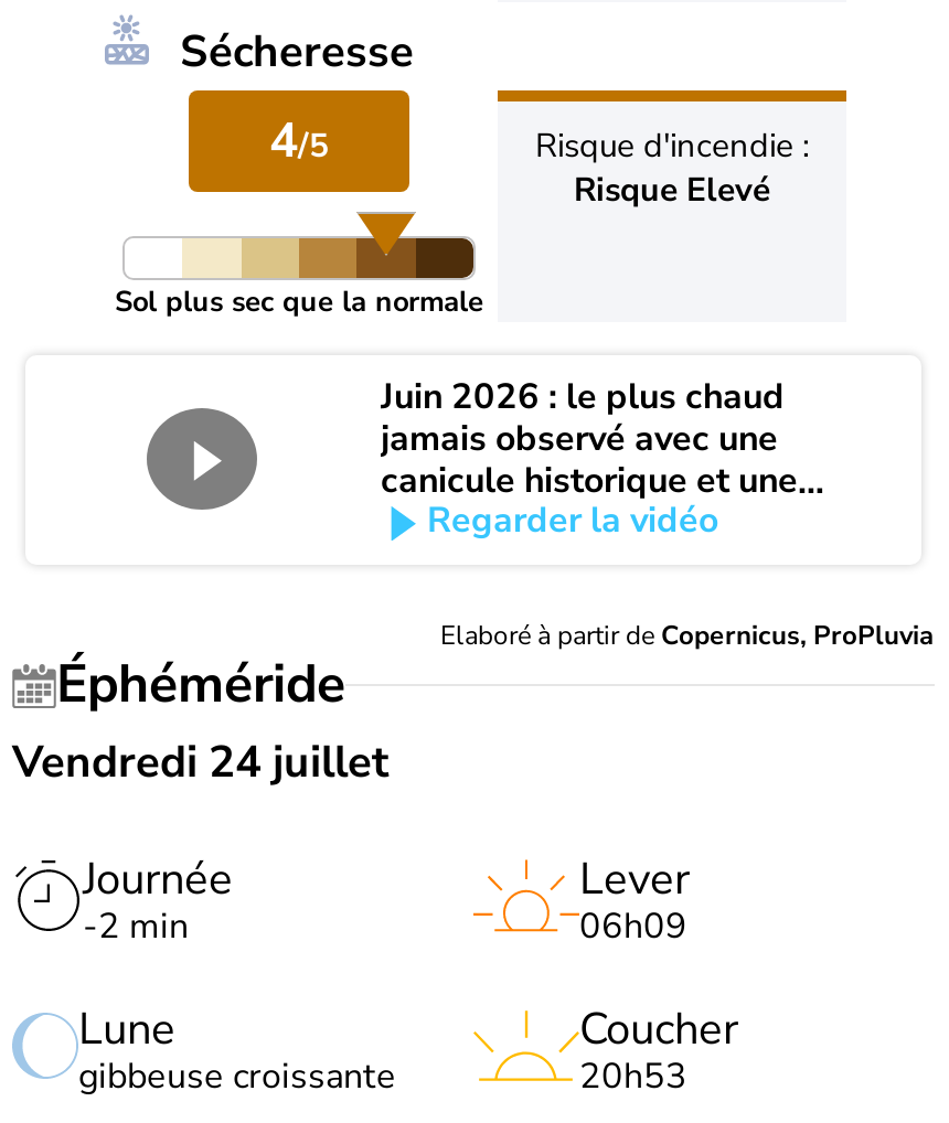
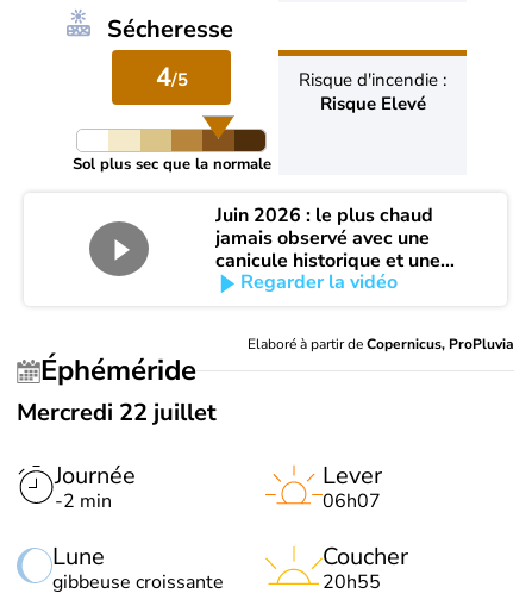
[12,732,390,792] Vendredi 24 juillet -> [17,396,217,428] Mercredi 22 juillet
[579,902,687,950] 06h09 -> [323,488,381,514] 06h07
[579,1052,687,1100] 20h53 -> [323,569,381,595] 20h55

